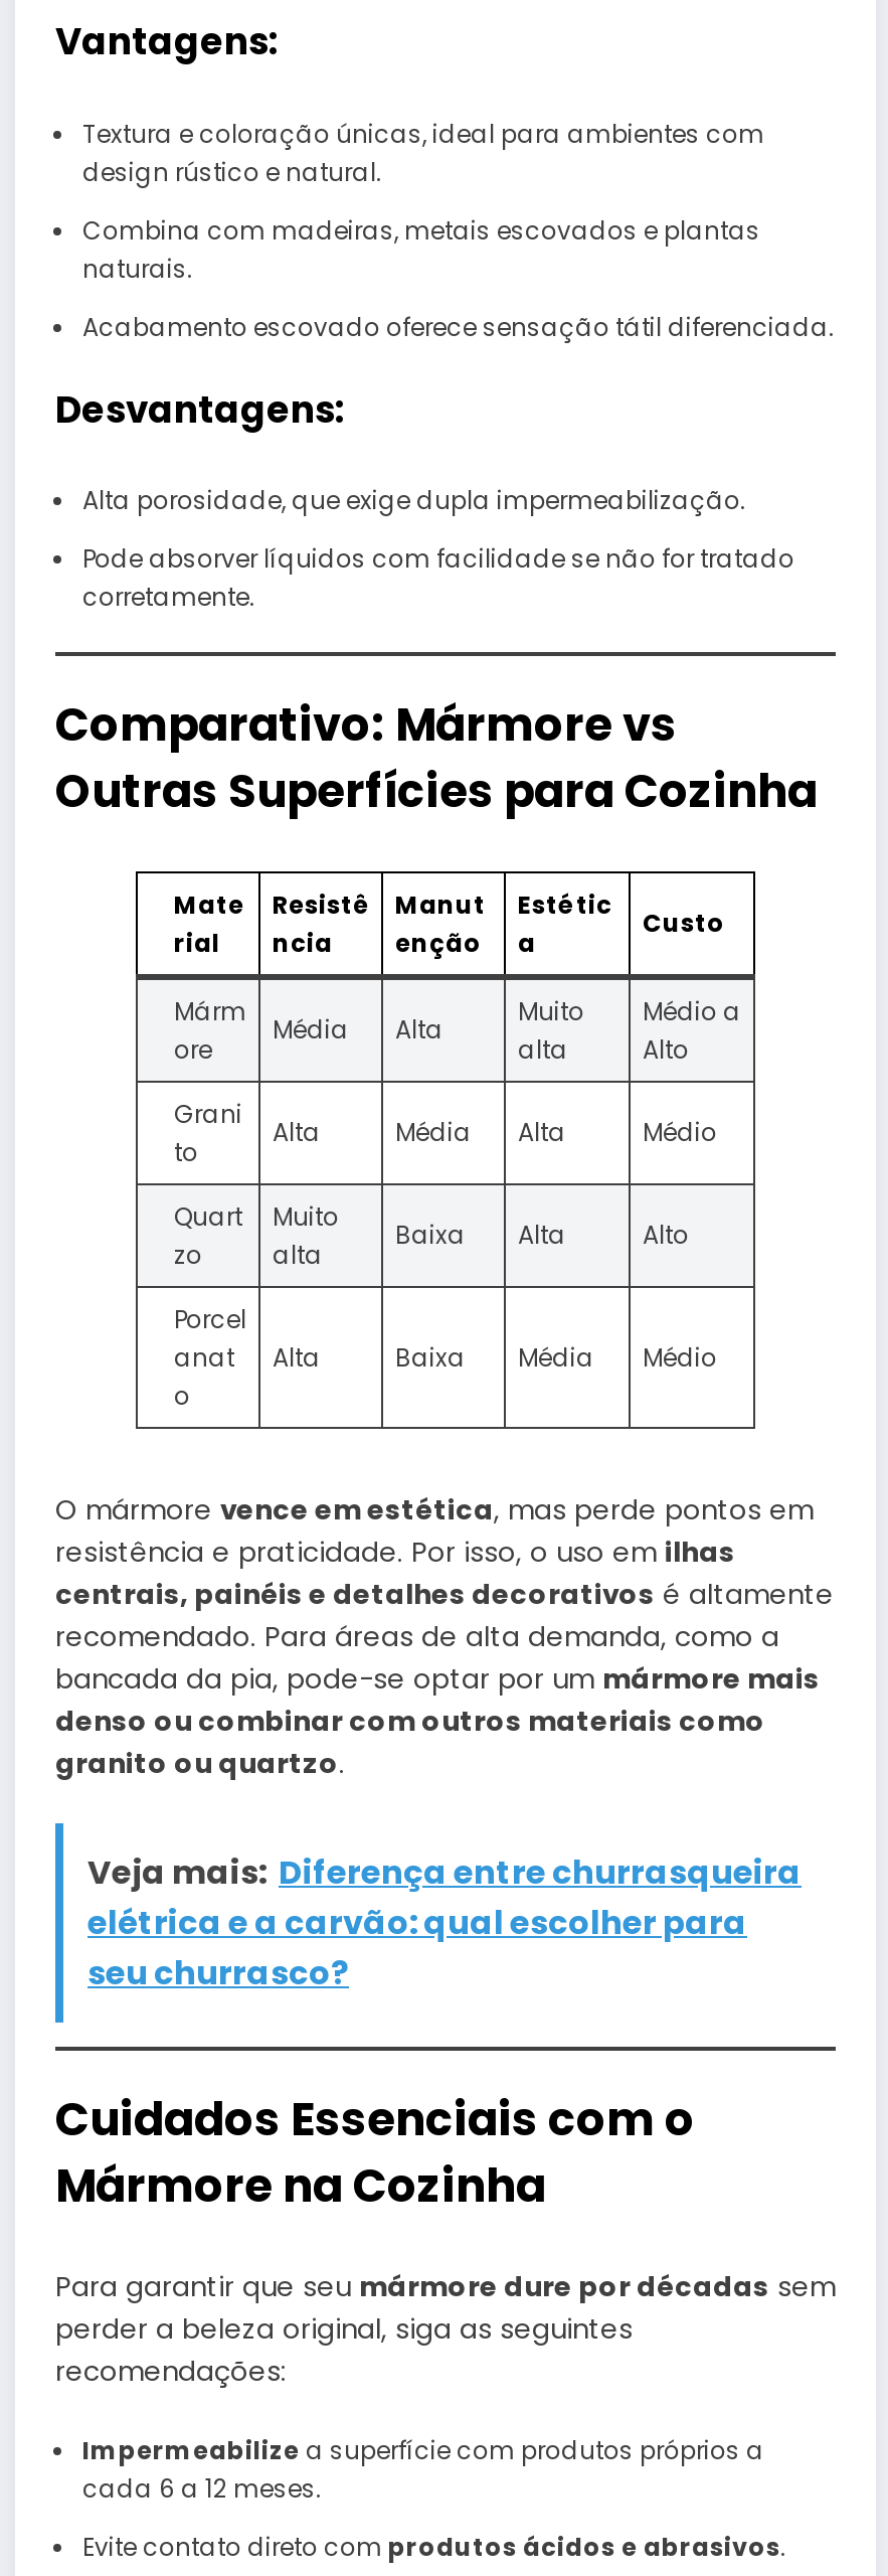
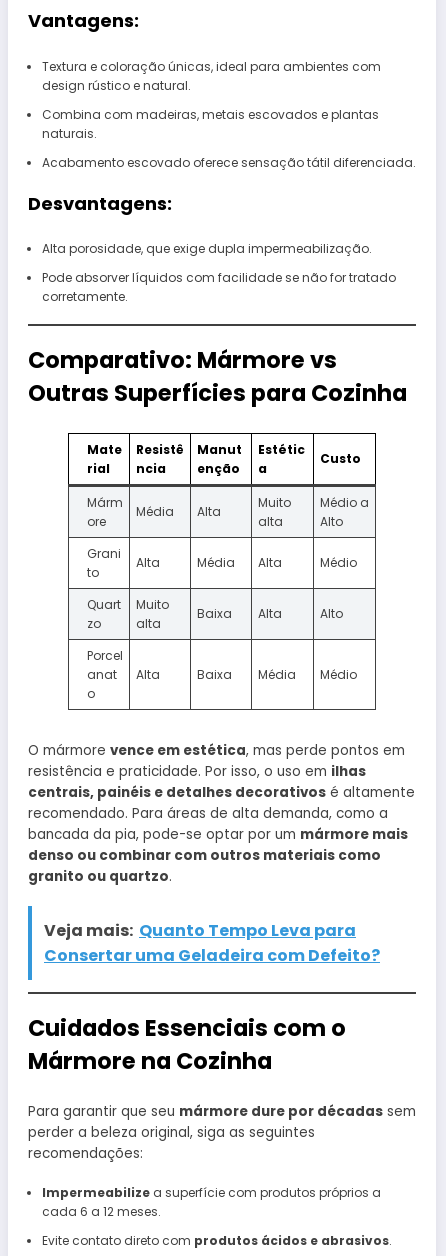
[87,1850,802,1997] Veja mais: Diferença entre churrasqueira | elétrica e a carvão: qual escolher para | seu churrasco? -> [44,919,380,967] Veja mais: Quanto Tempo Leva para | Consertar uma Geladeira com Defeito?

